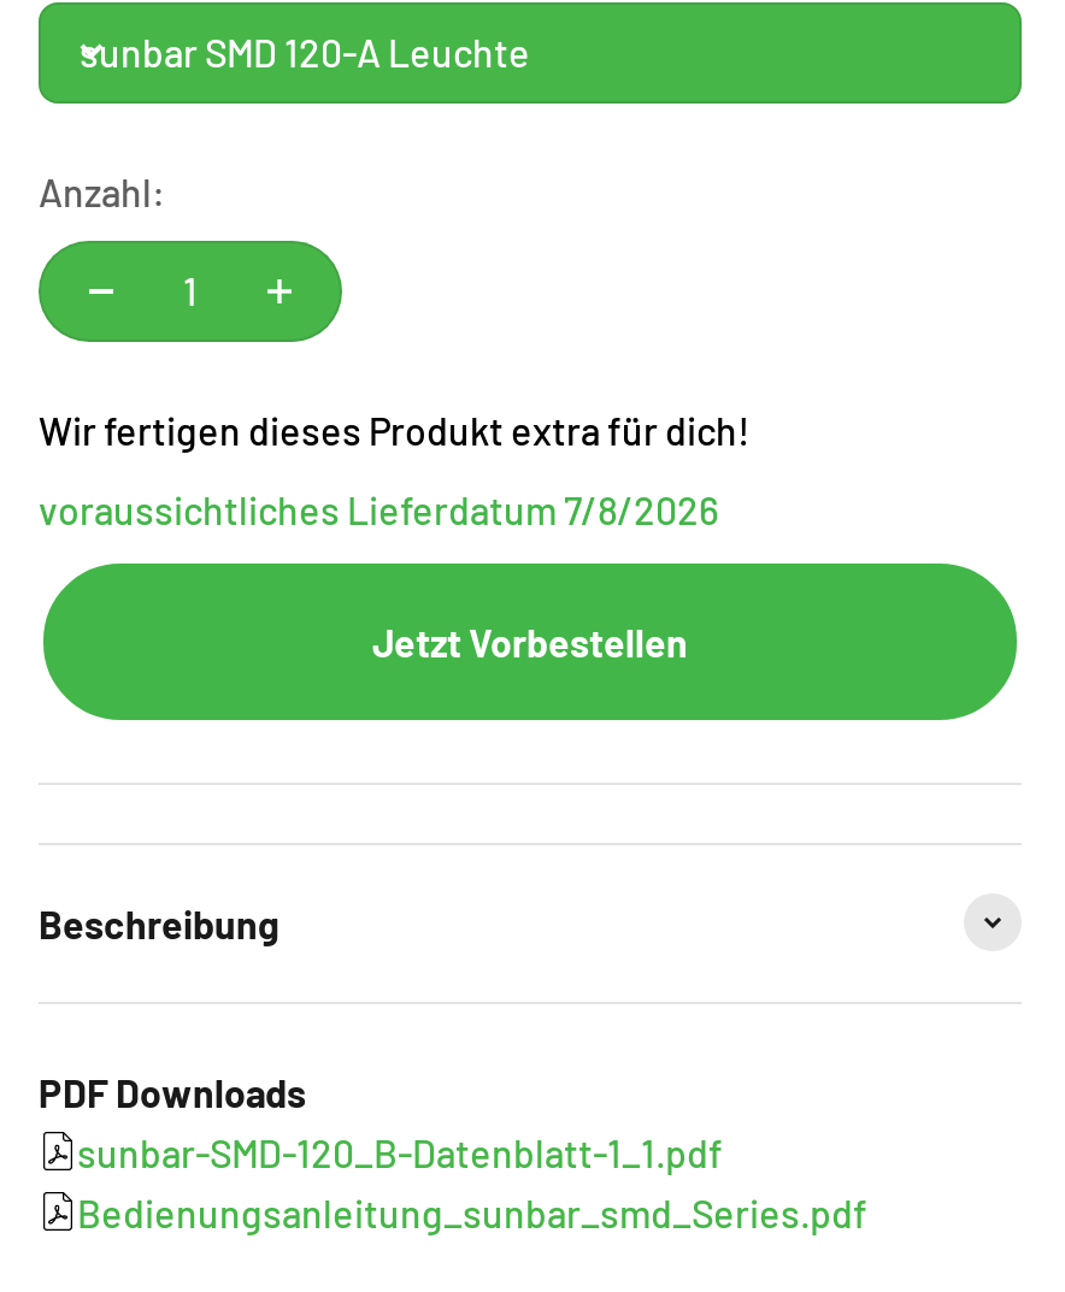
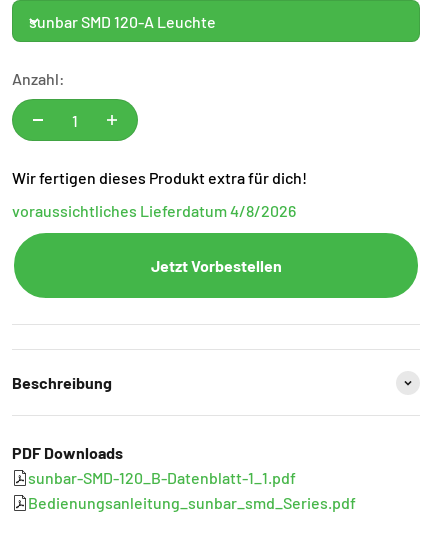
[39,485,718,531] voraussichtliches Lieferdatum 7/8/2026 -> [12,201,296,220] voraussichtliches Lieferdatum 4/8/2026

